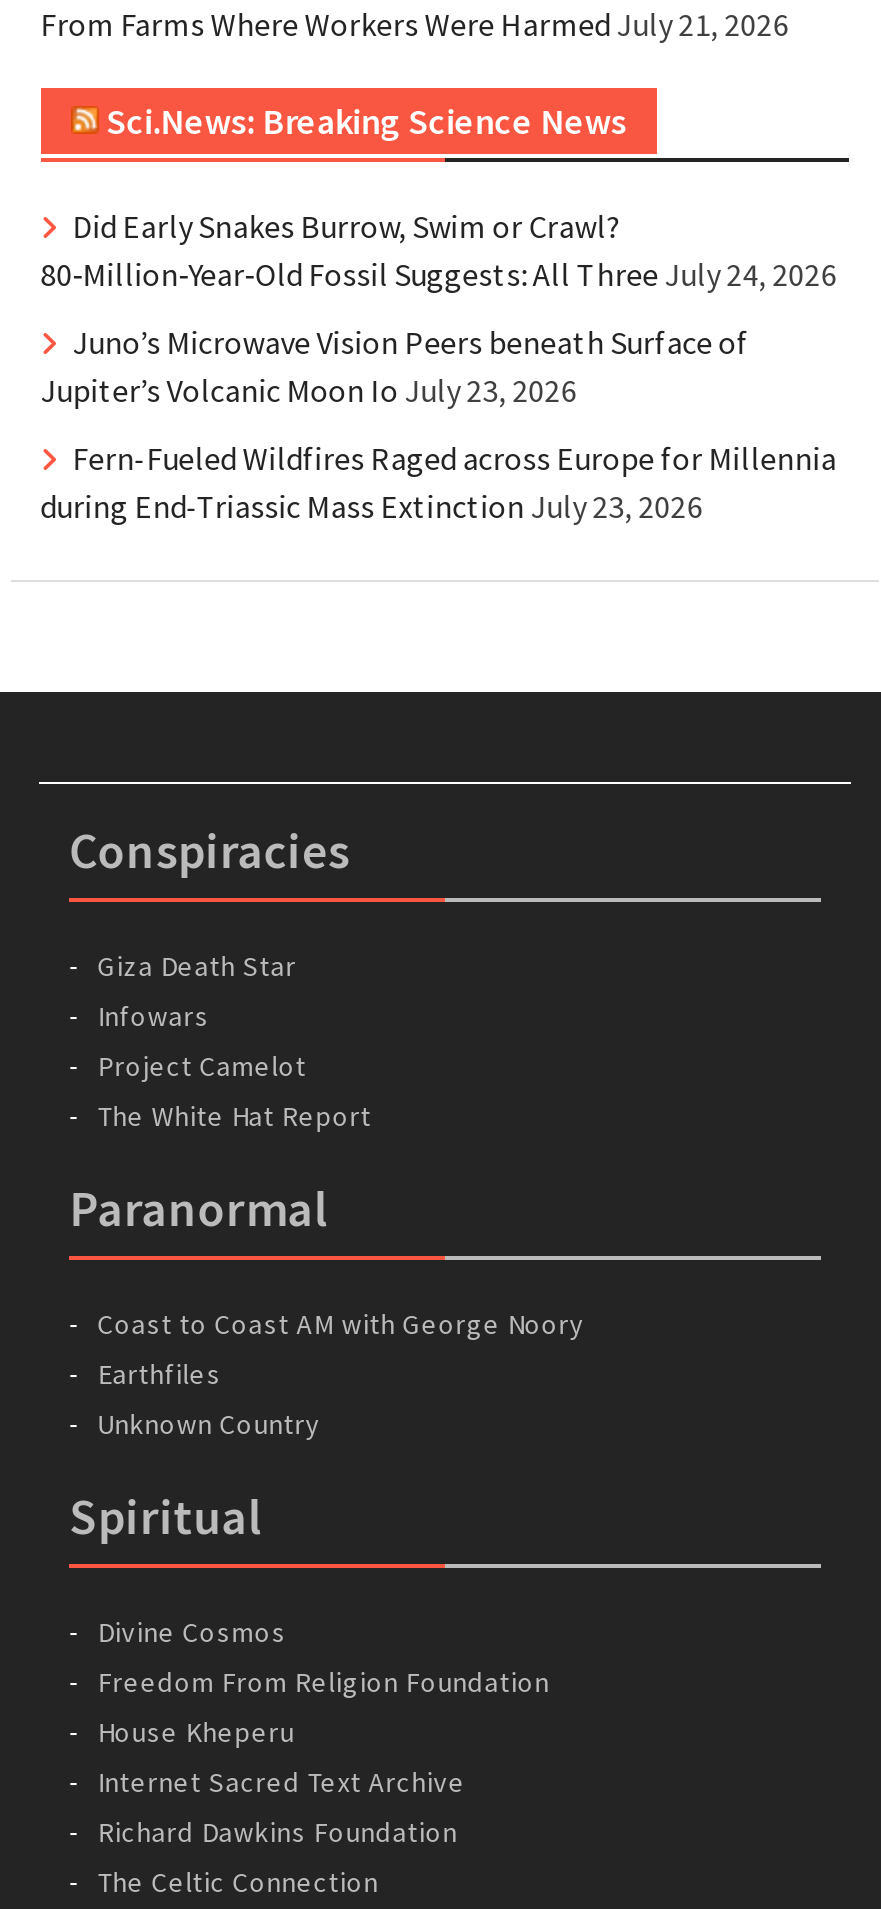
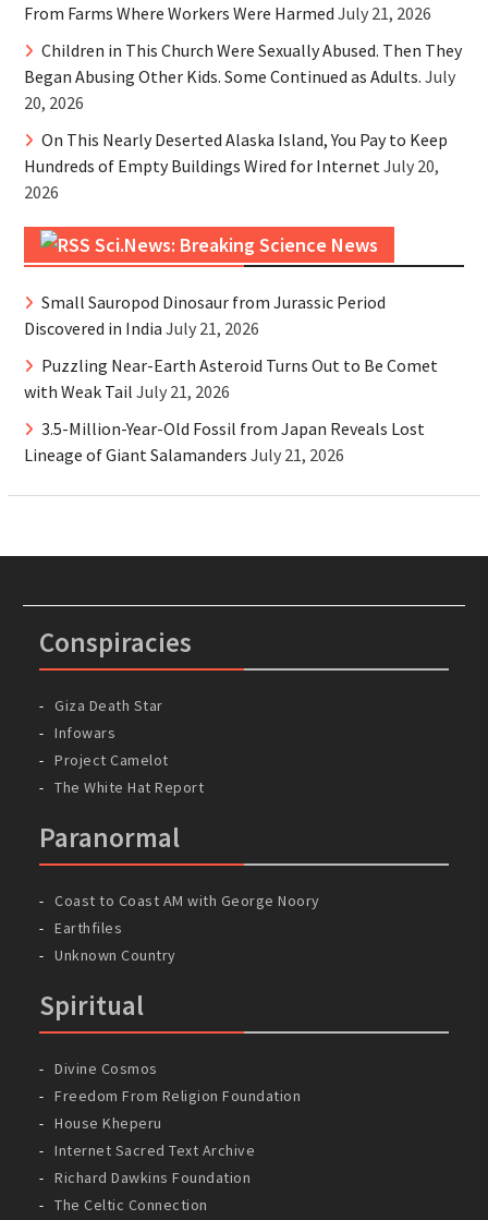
none -> [24,39,462,203] Children in This Church Were Sexually Abused. Then They | Began Abusing Other Kids. Some Continued as Adults. July | 20, 2026 | On This Nearly Deserted Alaska Island, You Pay to Keep | Hundreds of Empty Buildings Wired for Internet July 20, | 2026
[40,206,836,294] Did Early Snakes Burrow, Swim or Crawl? | 80‑Million‑Year‑Old Fossil Suggests: All Three July 24, 2026 -> [24,291,385,339] Small Sauropod Dinosaur from Jurassic Period | Discovered in India July 21, 2026
[40,322,748,410] Juno’s Microwave Vision Peers beneath Surface of | Jupiter’s Volcanic Moon Io July 23, 2026 -> [24,354,438,402] Puzzling Near-Earth Asteroid Turns Out to Be Comet | with Weak Tail July 21, 2026
[40,438,836,526] Fern-Fueled Wildfires Raged across Europe for Millennia | during End-Triassic Mass Extinction July 23, 2026 -> [24,418,424,466] 3.5-Million-Year-Old Fossil from Japan Reveals Lost | Lineage of Giant Salamanders July 21, 2026

